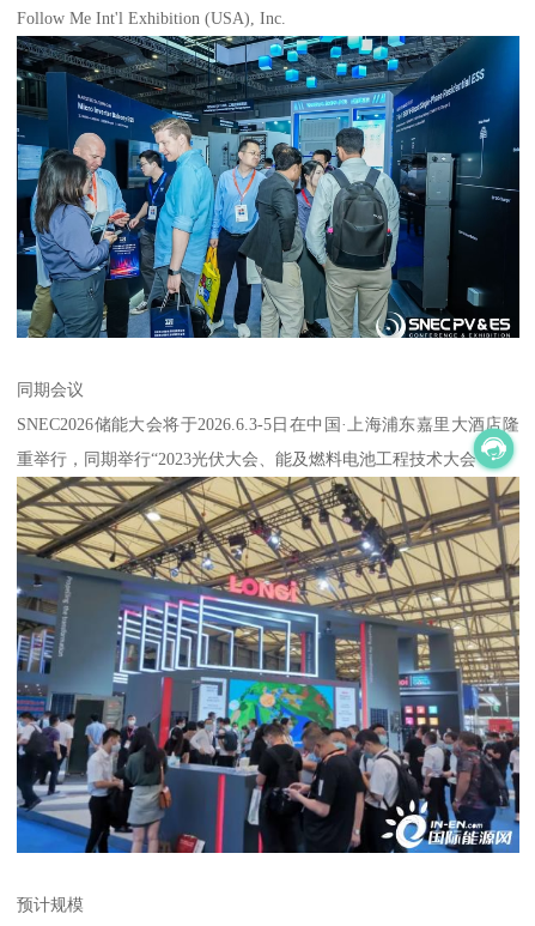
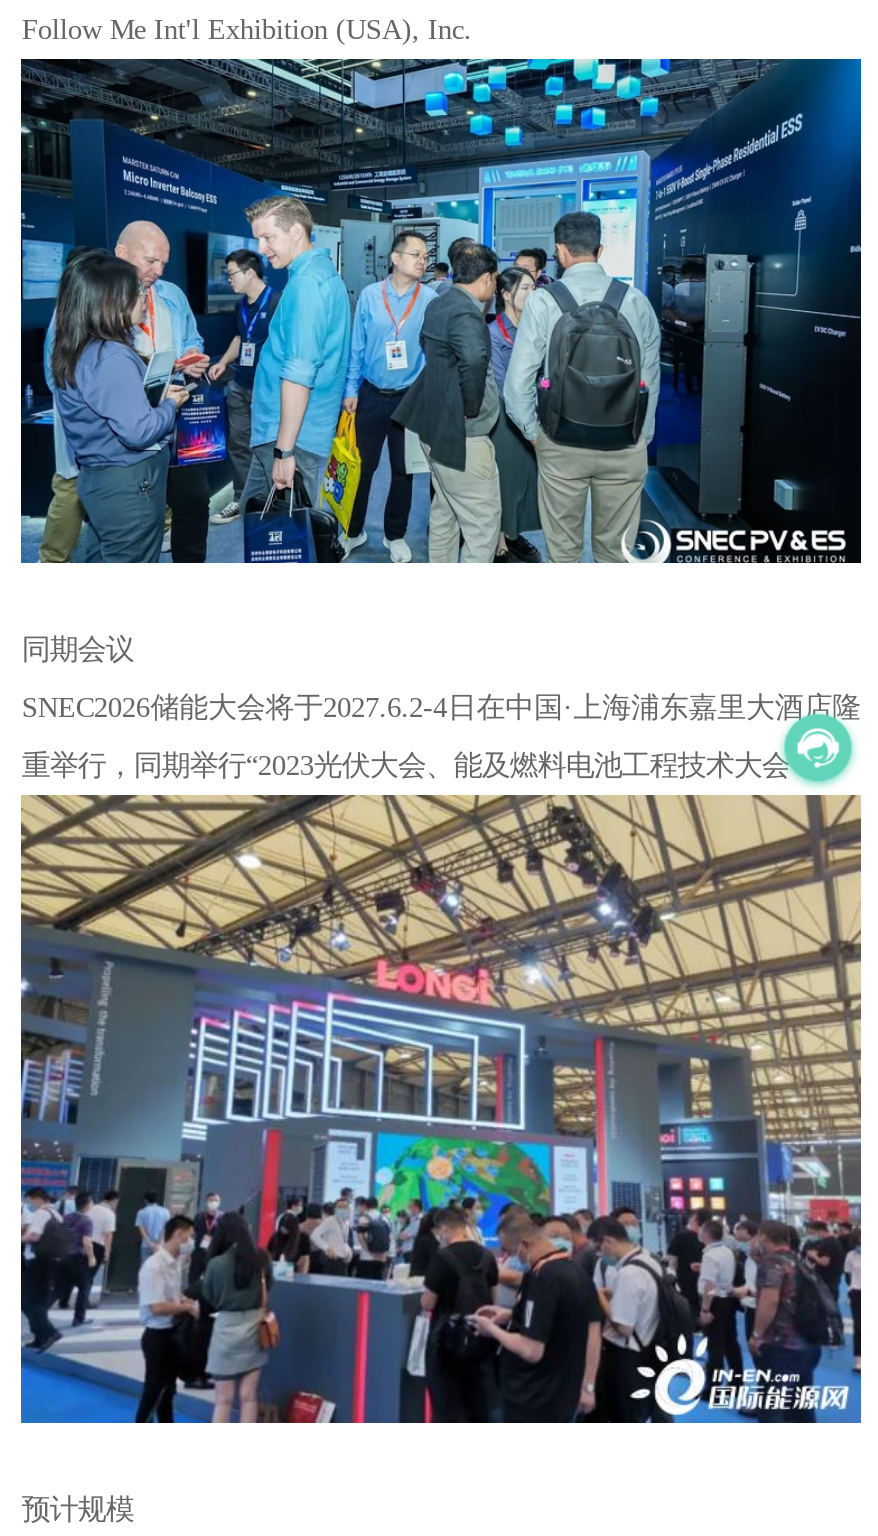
[17,414,519,433] SNEC2026储能大会将于2026.6.3-5日在中国·上海浦东嘉里大酒店隆 -> [22,691,860,723] SNEC2026储能大会将于2027.6.2-4日在中国·上海浦东嘉里大酒店隆

